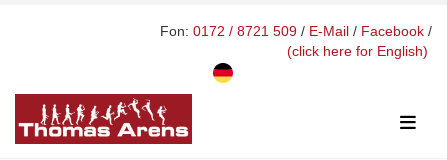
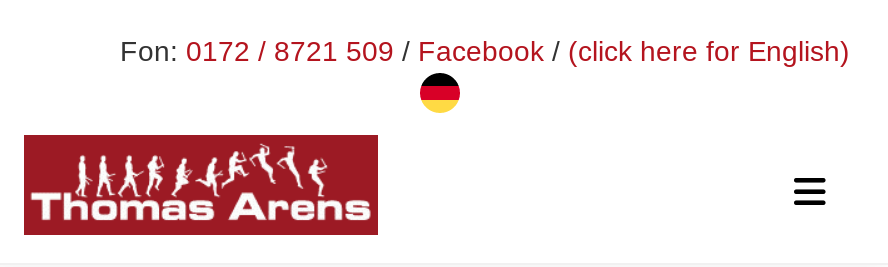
[160,23,432,59] Fon: 0172 / 8721 509 / E-Mail / Facebook / | (click here for English) -> [120,35,858,67] Fon: 0172 / 8721 509 / Facebook / (click here for English)

